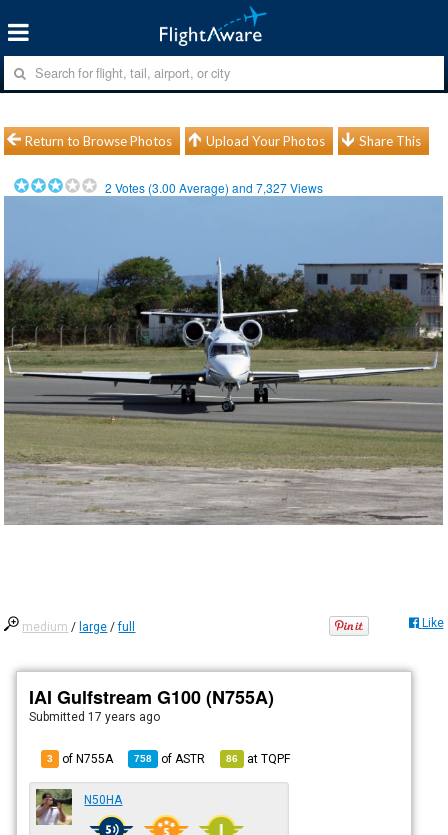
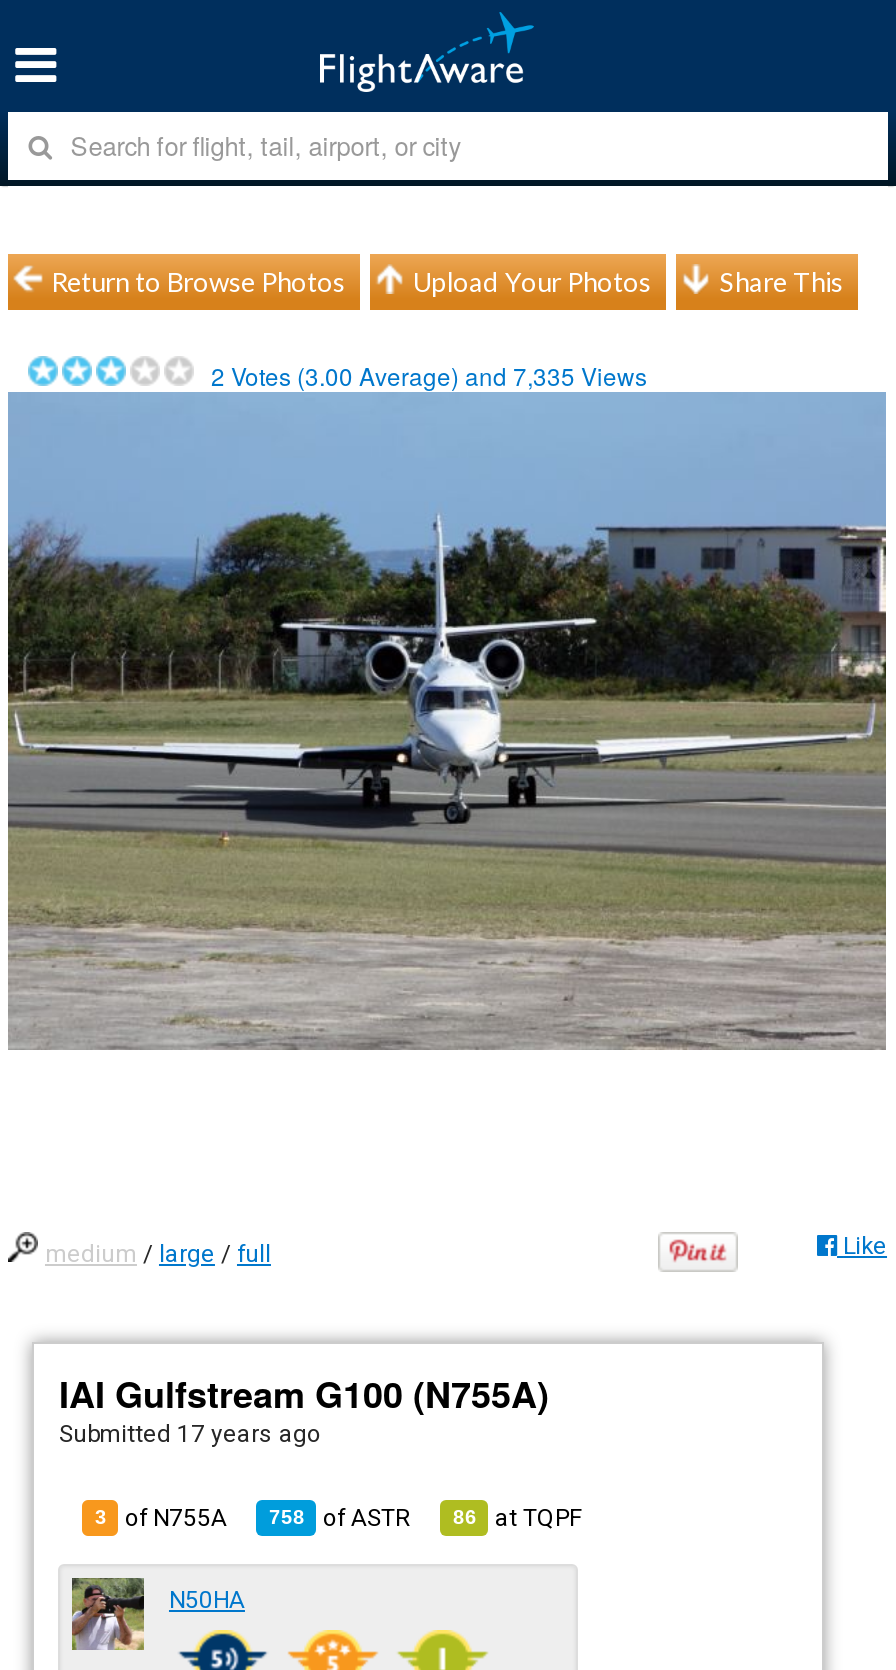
[105,179,329,196] 2 Votes (3.00 Average) and 7,327 Views -> [211,358,659,392] 2 Votes (3.00 Average) and 7,335 Views

